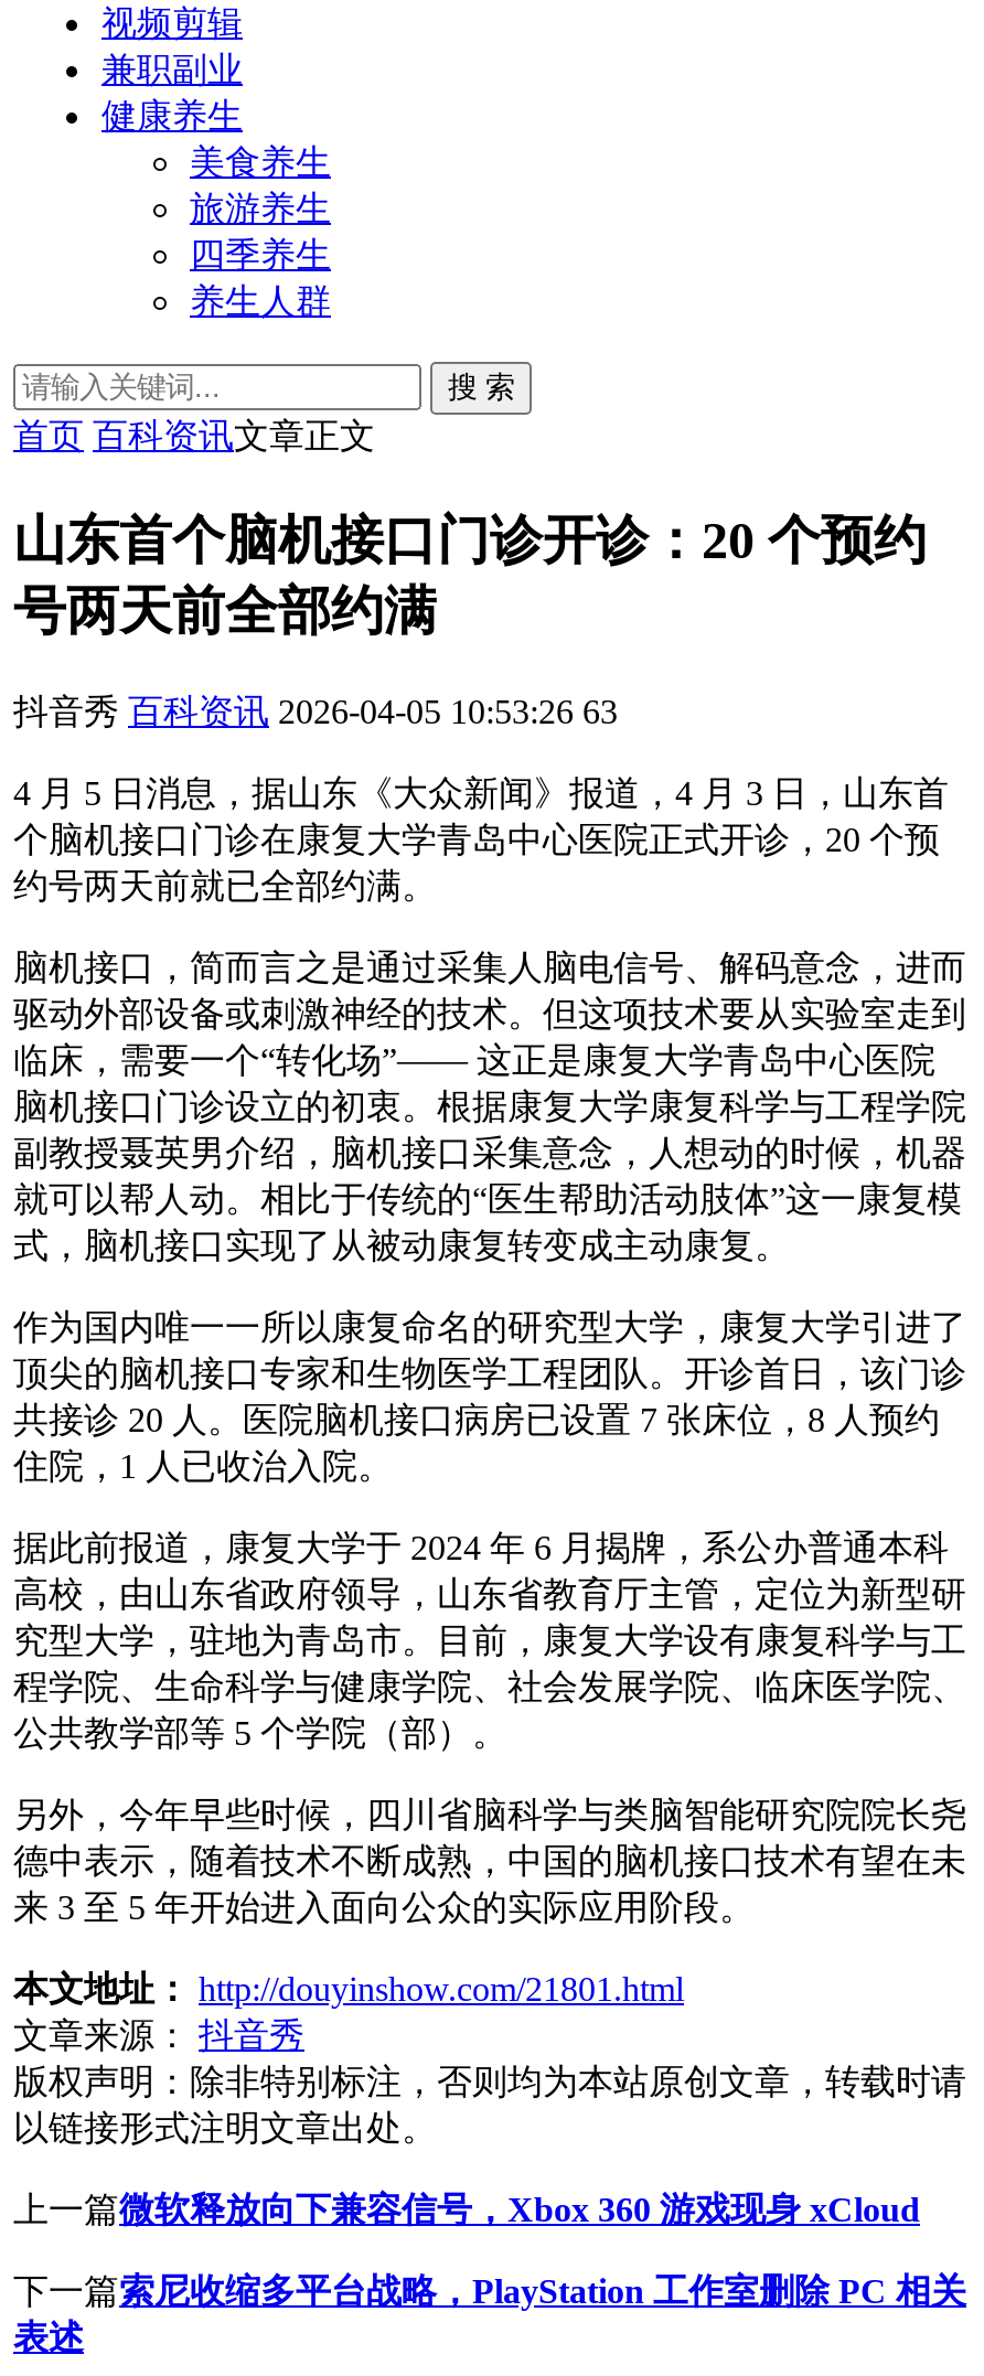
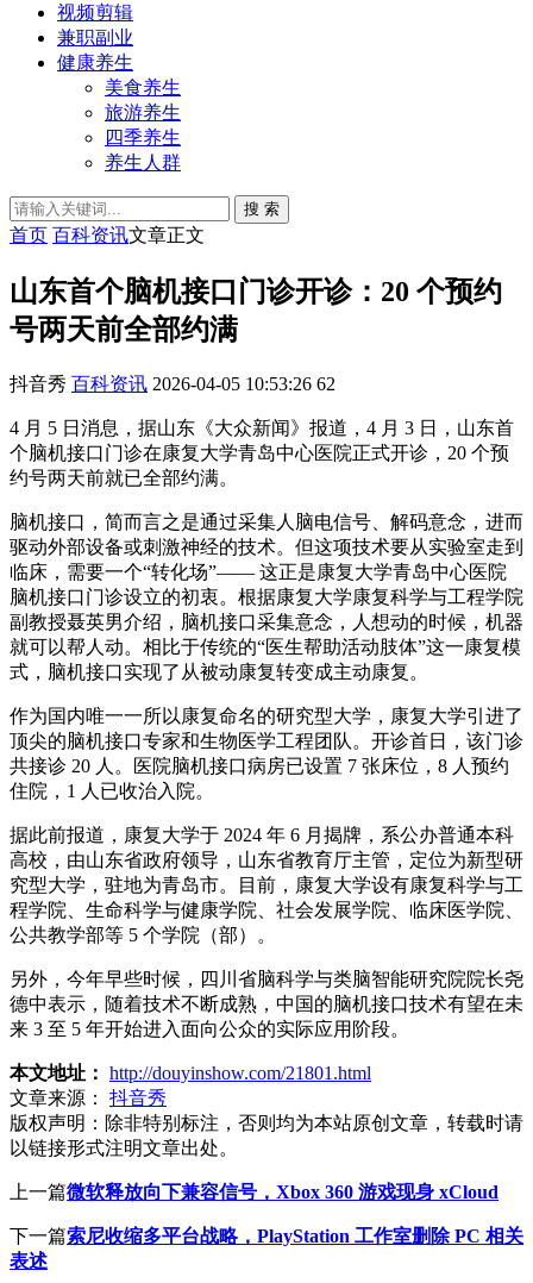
[13,692,618,730] 抖音秀 百科资讯 2026-04-05 10:53:26 63 -> [10,373,336,394] 抖音秀 百科资讯 2026-04-05 10:53:26 62

